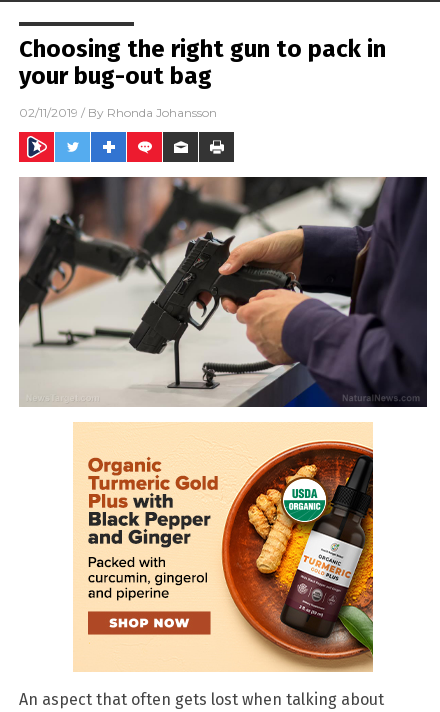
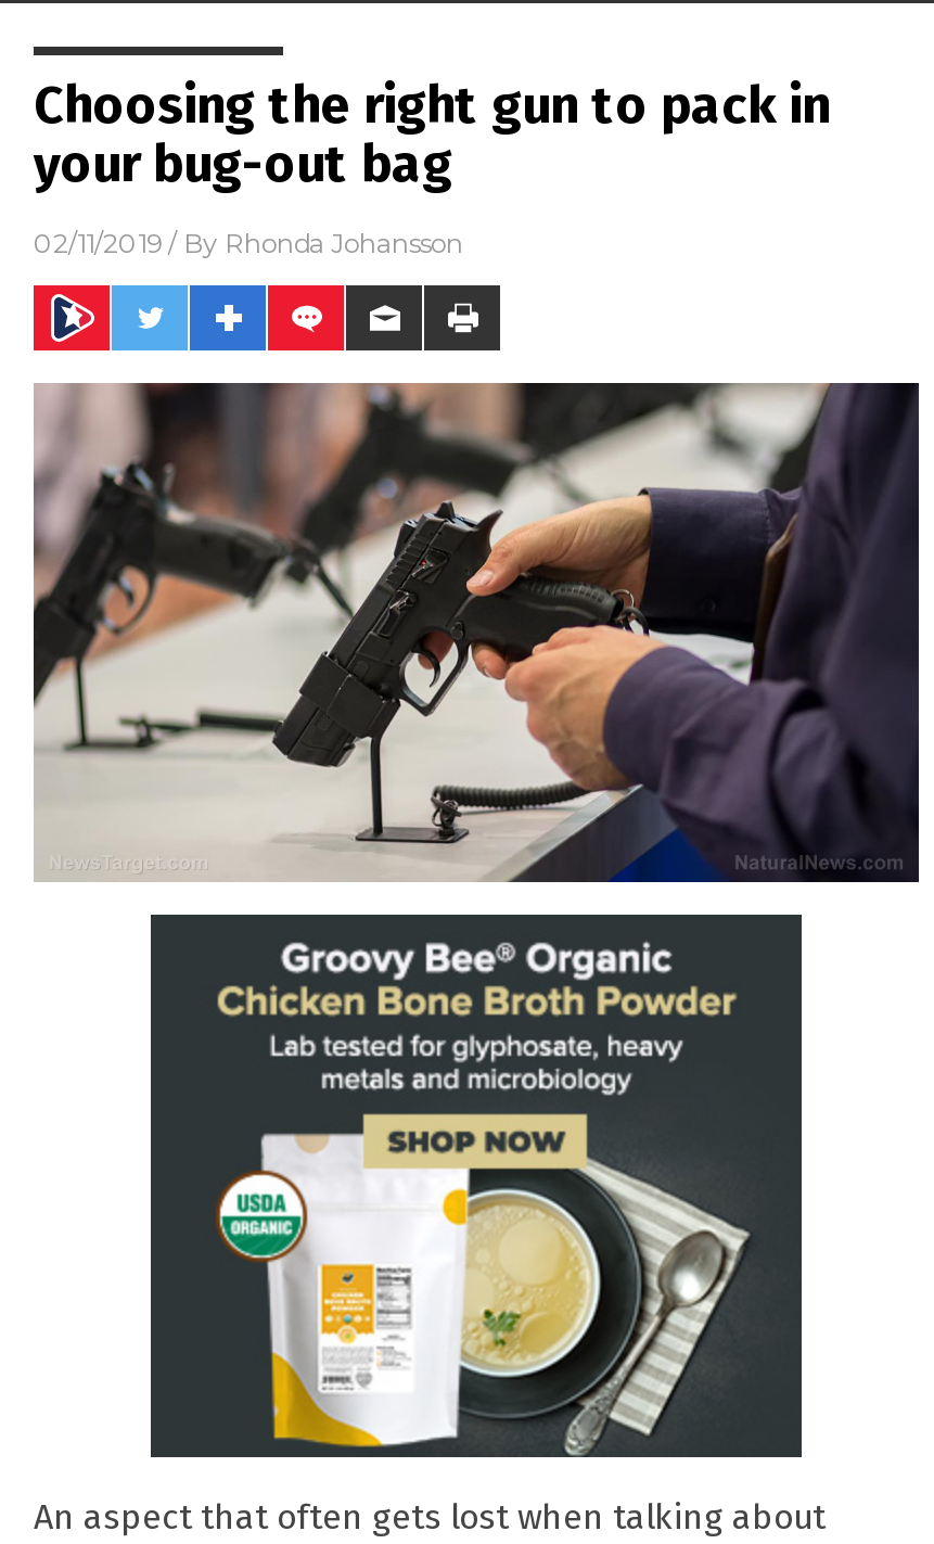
[73,422,374,672] [image] -> [149,913,804,1459] [image]

